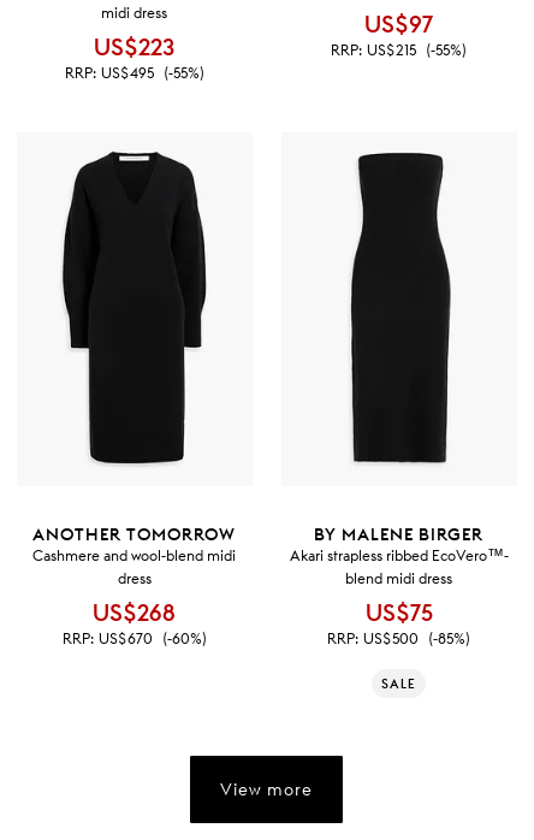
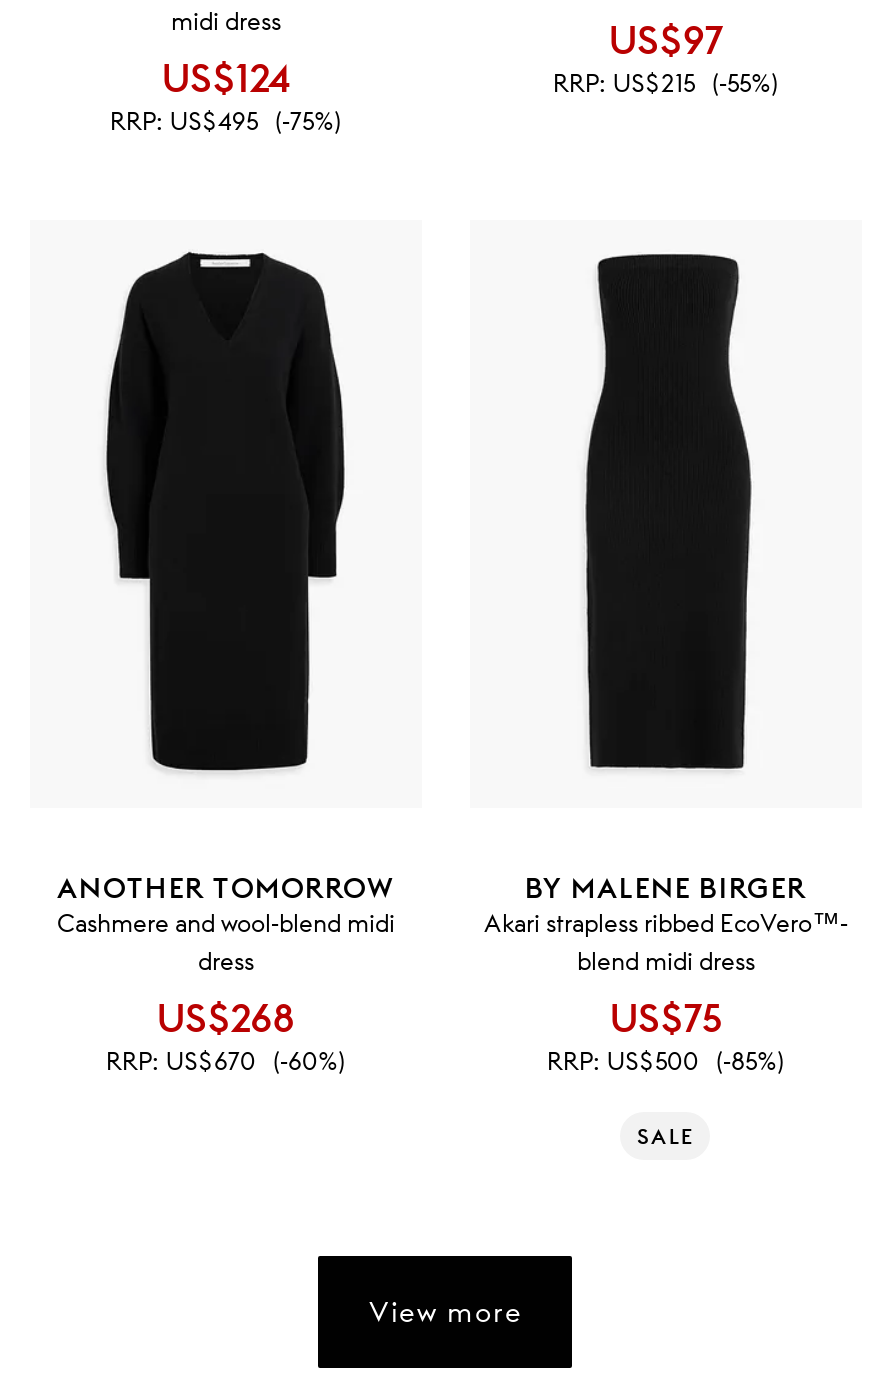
[94,34,175,60] US$223 -> [162,56,290,100] US$124
[65,64,204,82] RRP: US$495 (-55%) -> [110,106,342,136] RRP: US$495 (-75%)

